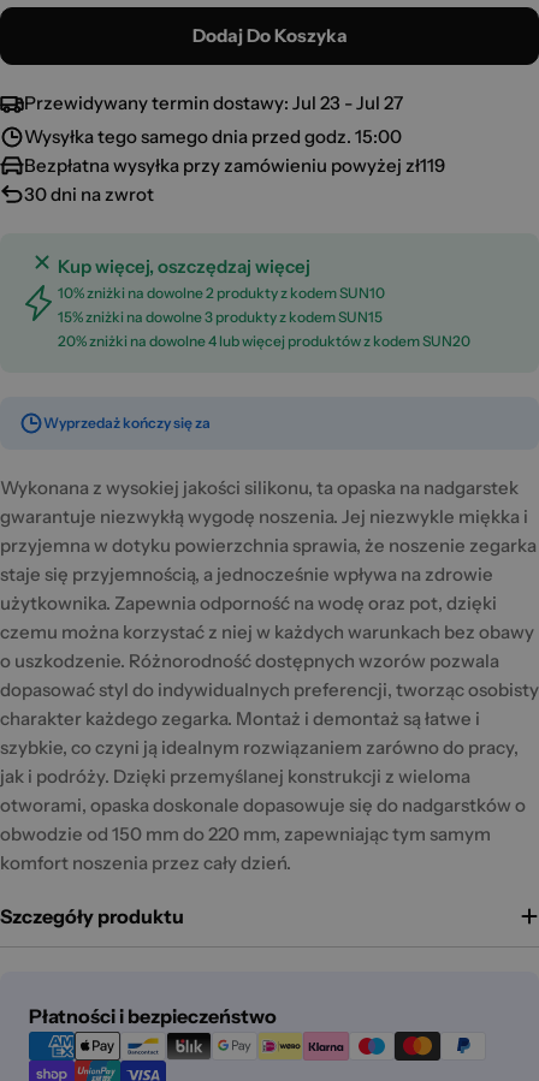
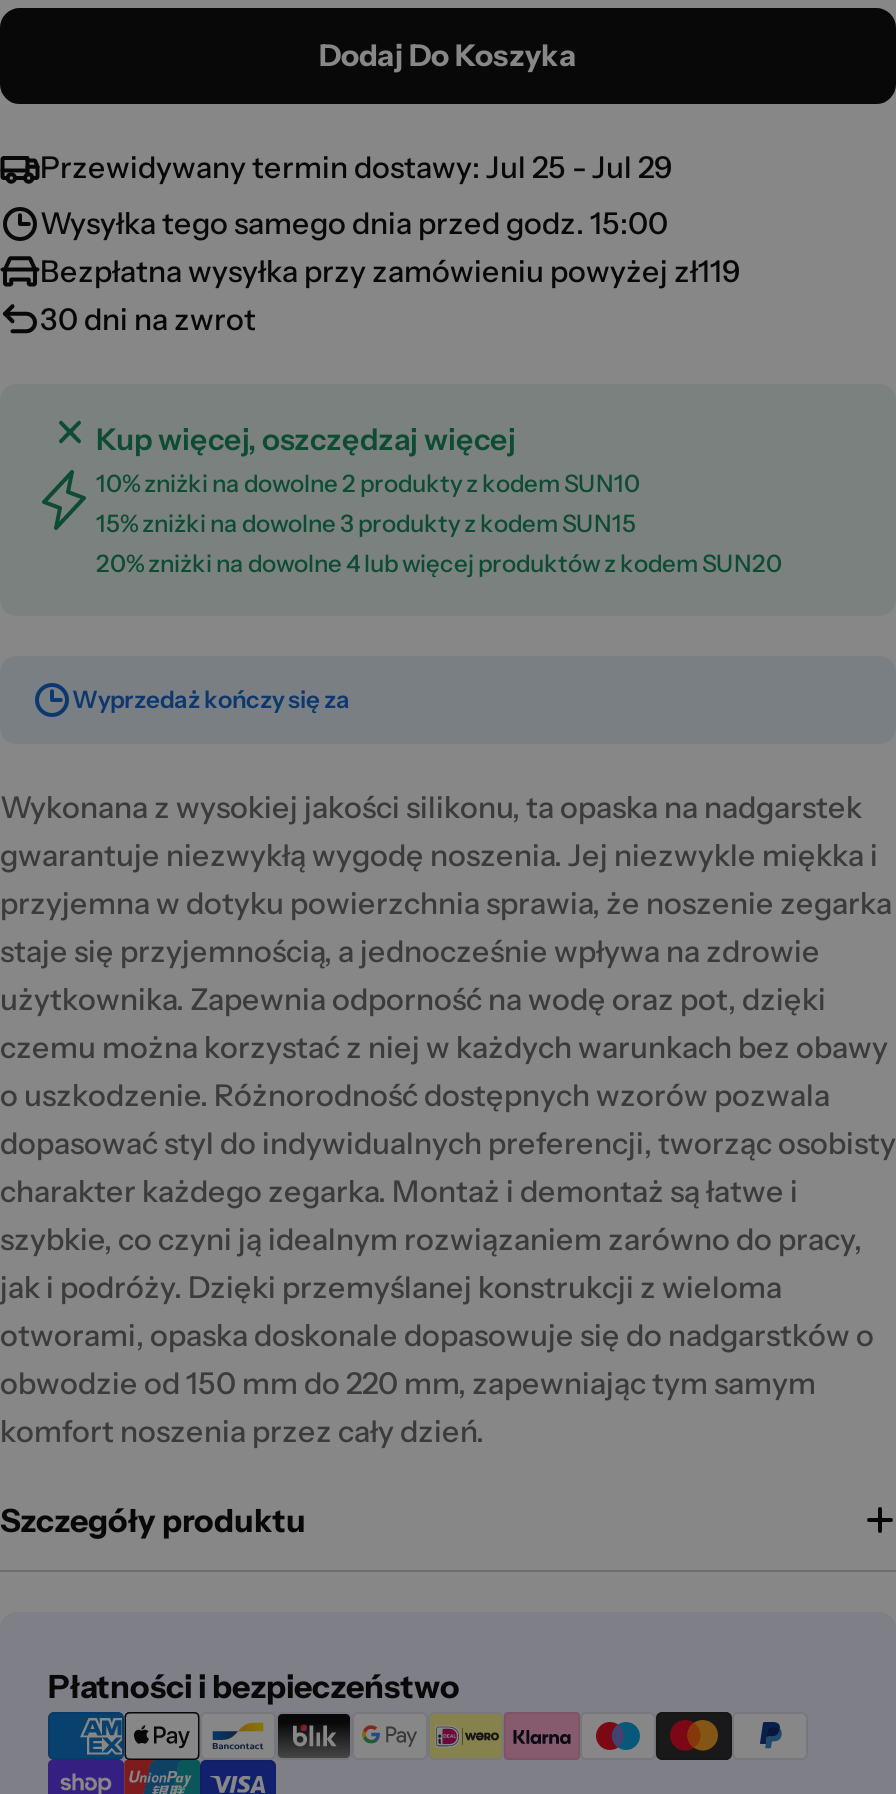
[24,91,403,114] Przewidywany termin dostawy: Jul 23 - Jul 27 -> [40,148,672,186] Przewidywany termin dostawy: Jul 25 - Jul 29

